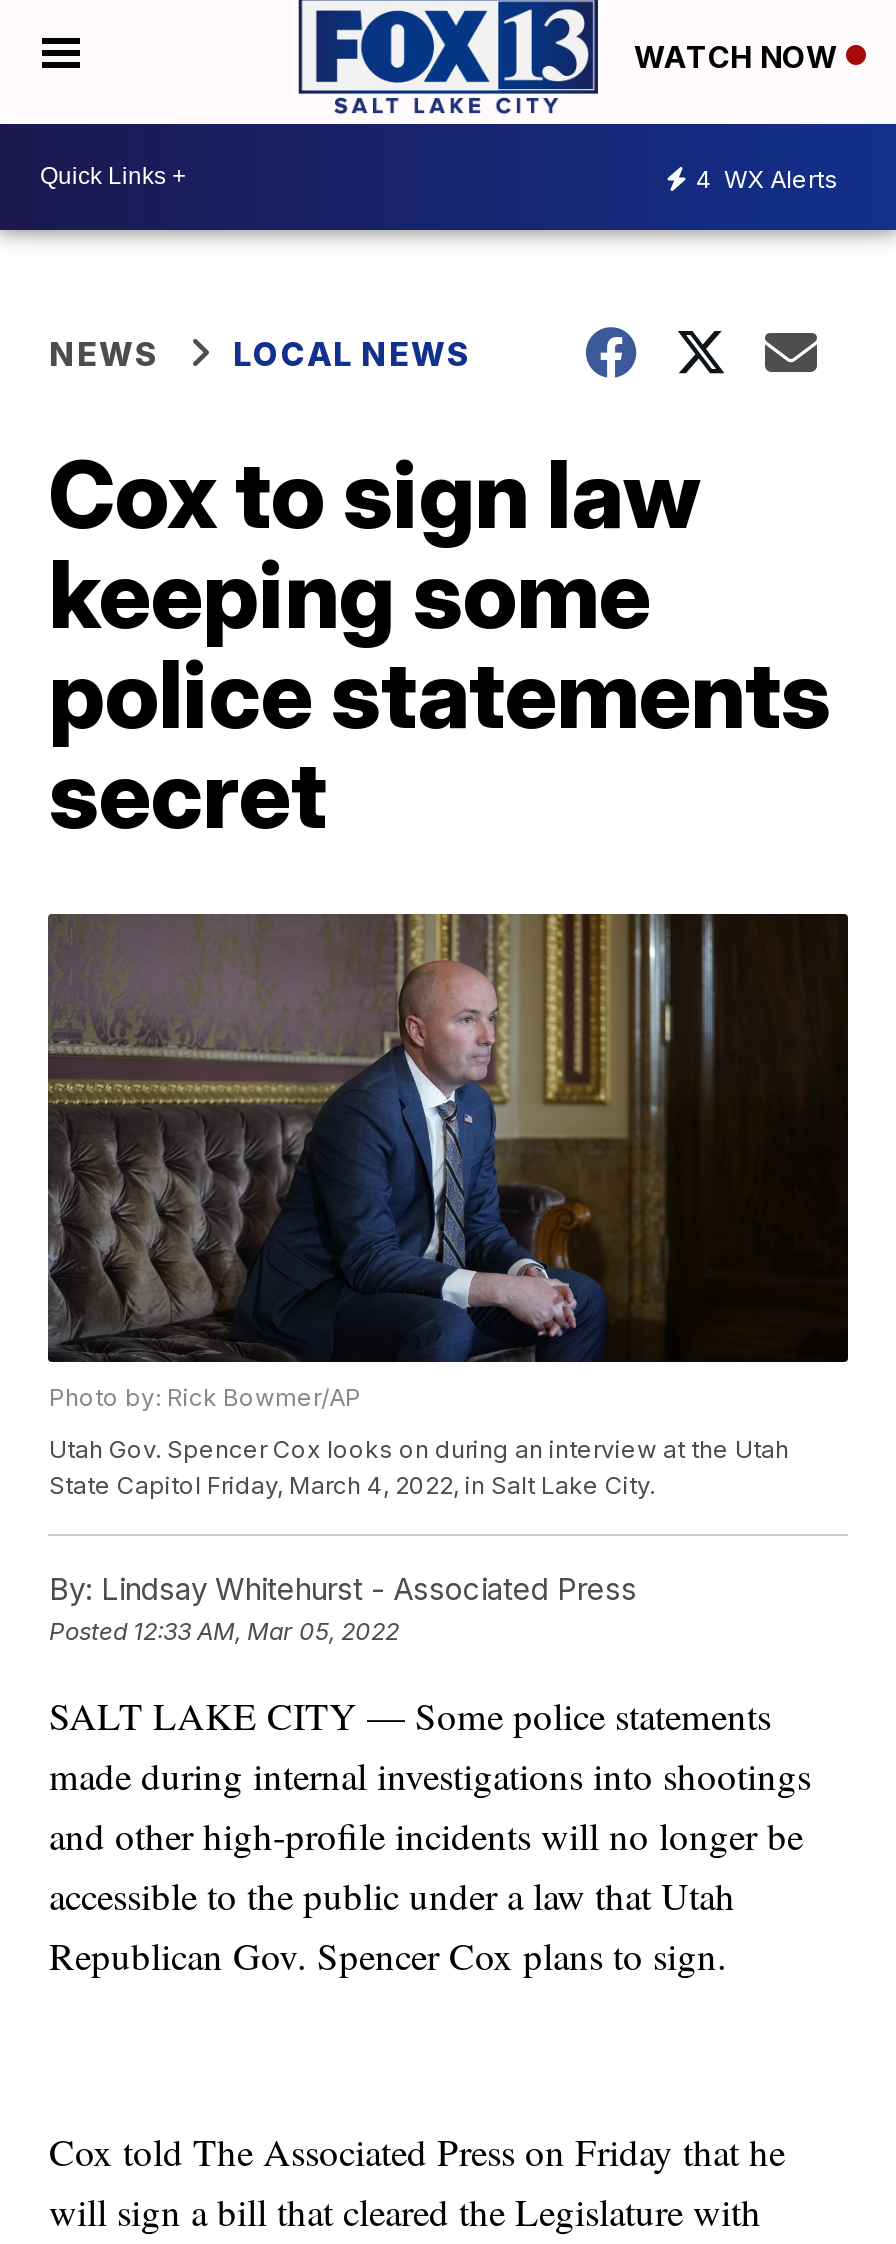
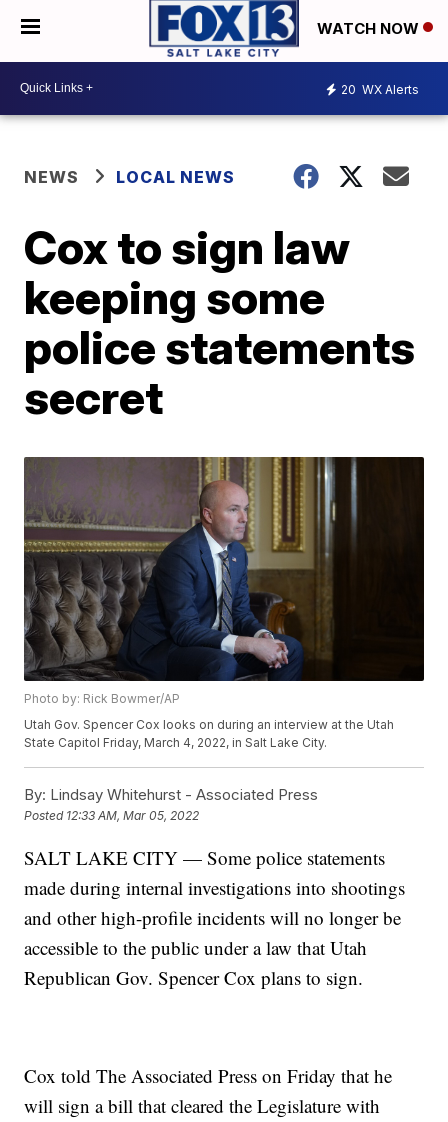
[696,164,838,194] 4 WX Alerts -> [341,82,419,97] 20 WX Alerts

